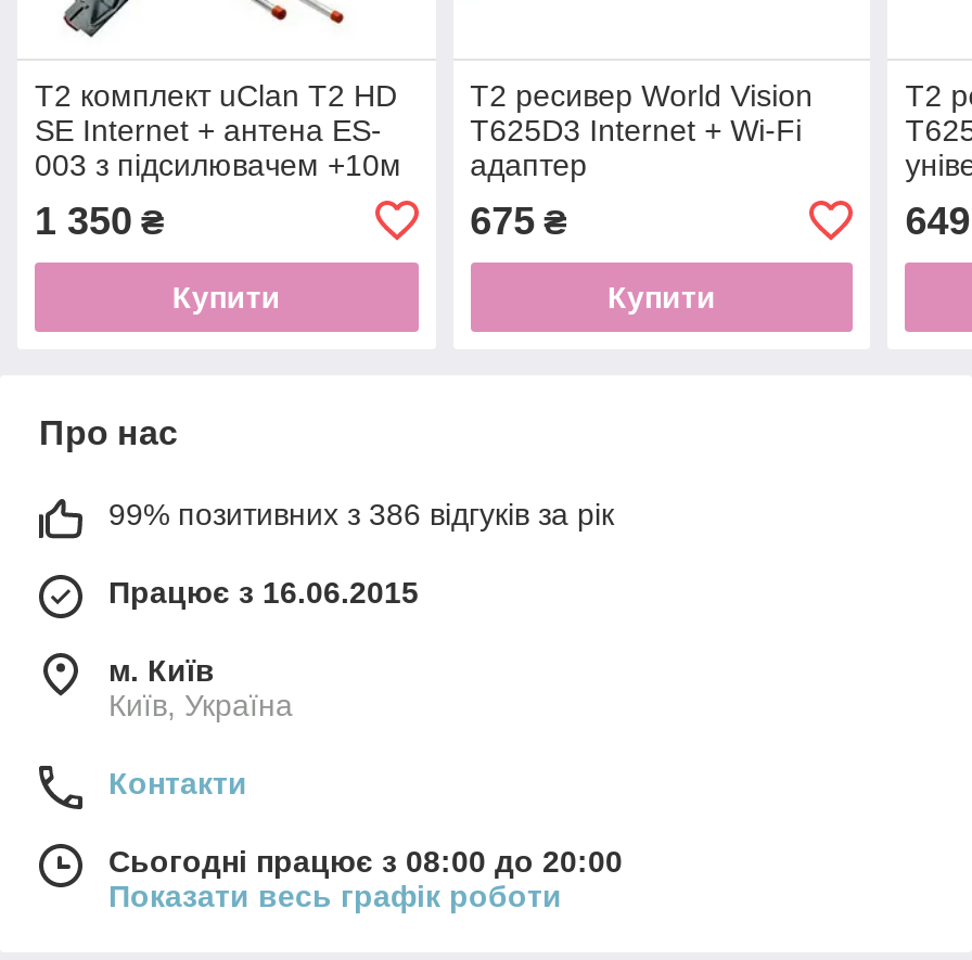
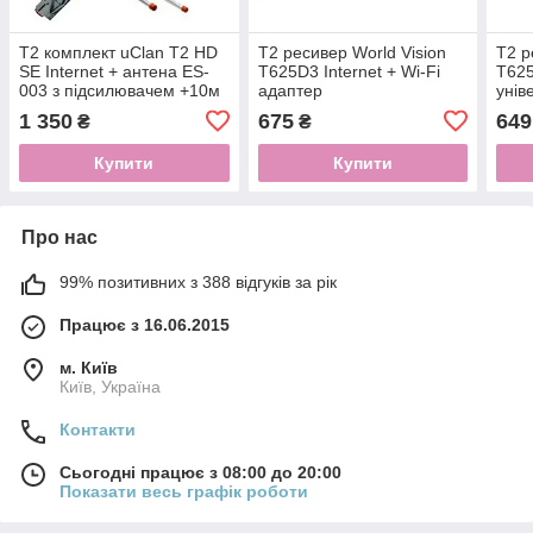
[108,496,614,531] 99% позитивних з 386 відгуків за рік -> [59,272,337,291] 99% позитивних з 388 відгуків за рік

